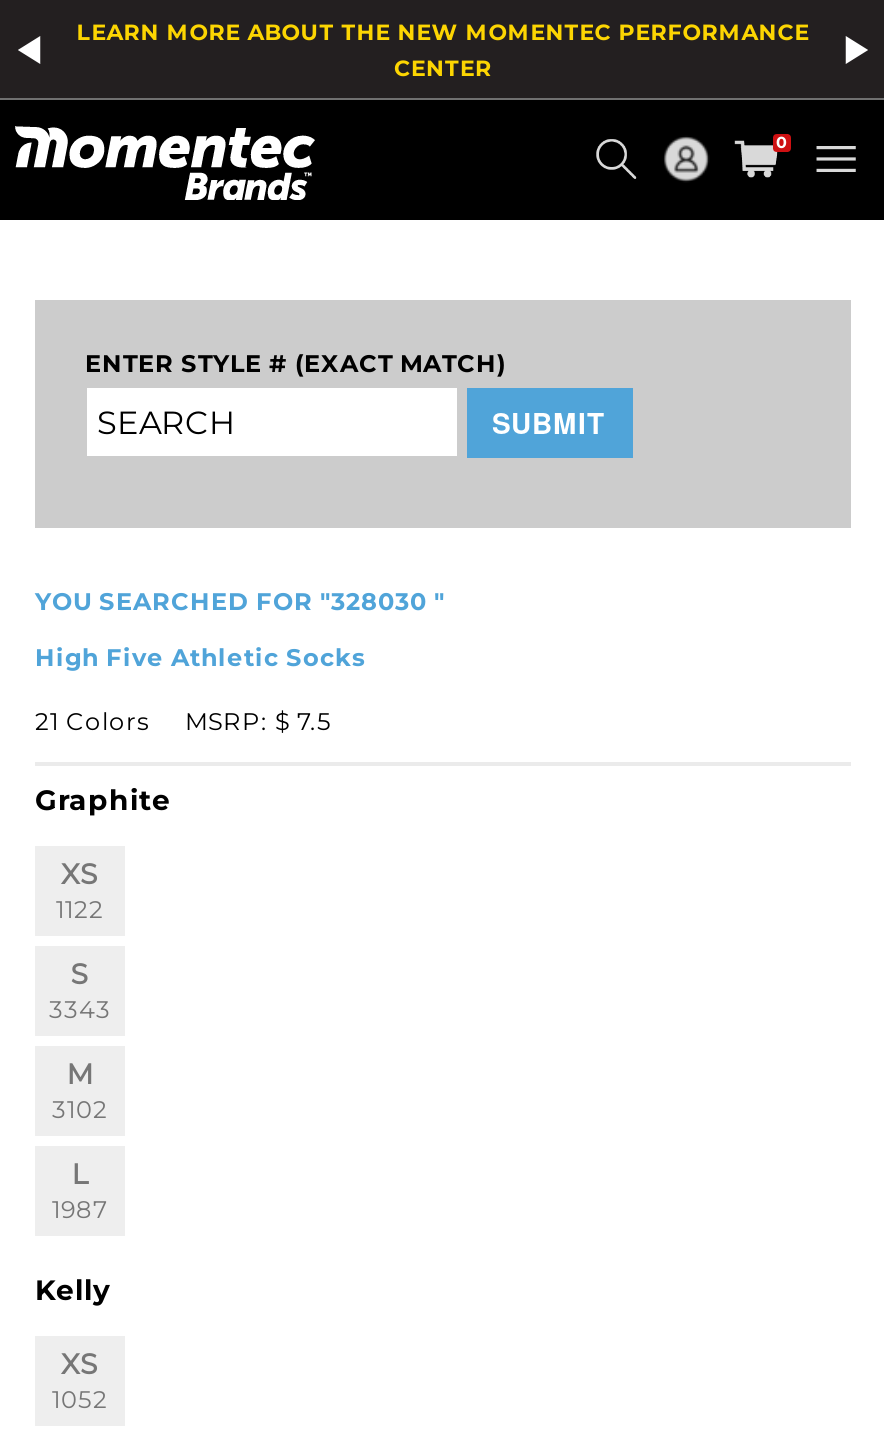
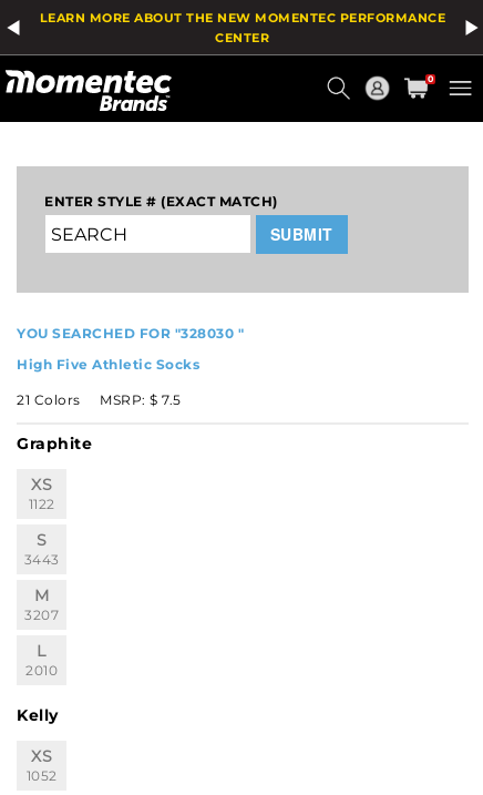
[49,994,111,1024] 3343 -> [24,551,59,568] 3443
[52,1094,108,1124] 3102 -> [24,607,59,623] 3207
[52,1194,108,1224] 1987 -> [25,662,58,679] 2010

